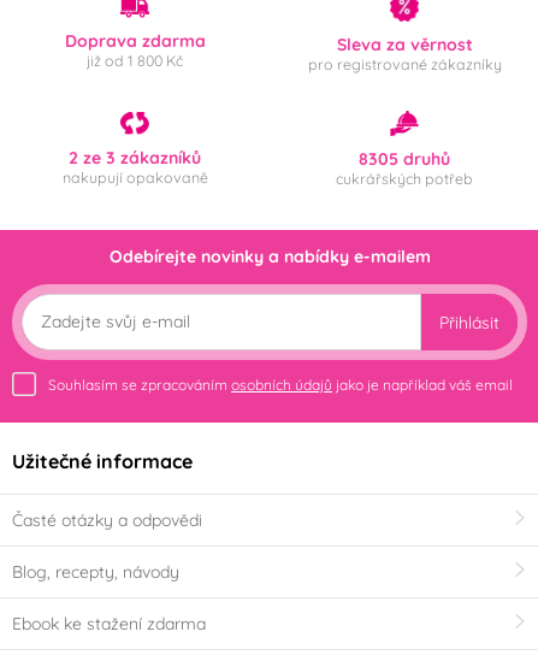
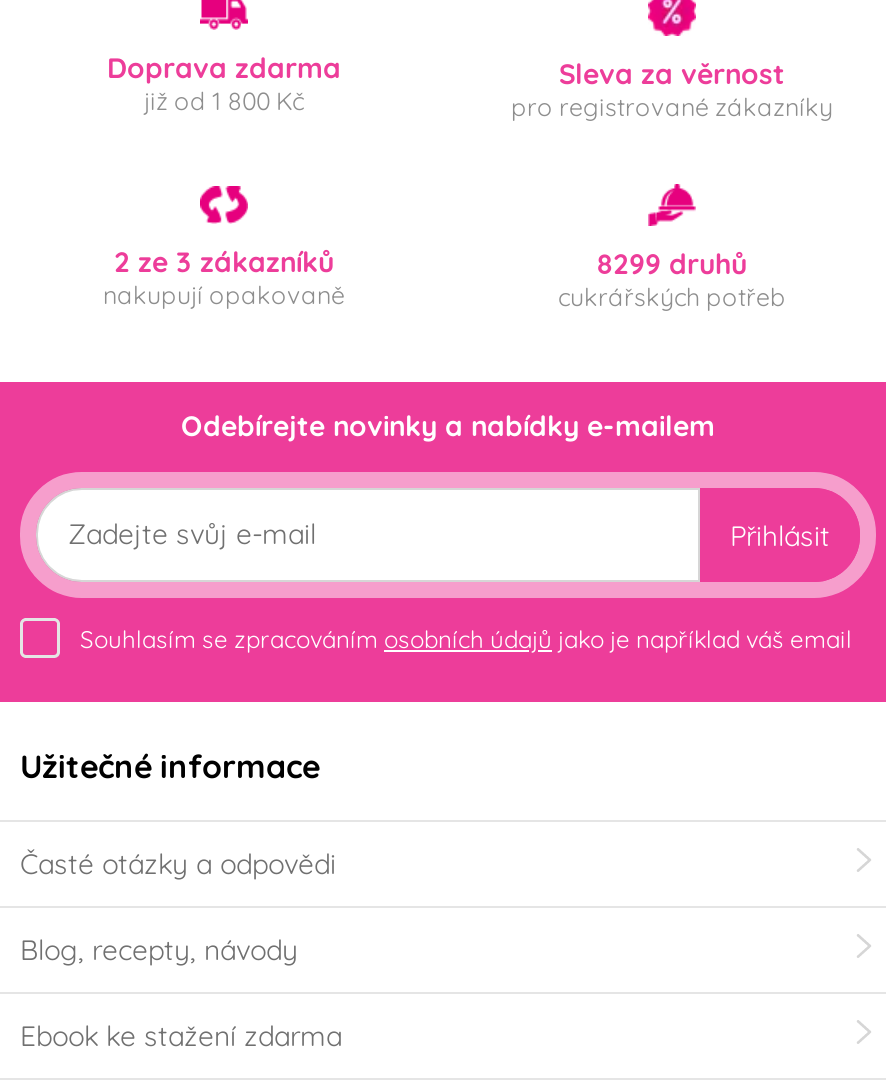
[359,148,450,170] 8305 druhů -> [597,246,747,282] 8299 druhů

